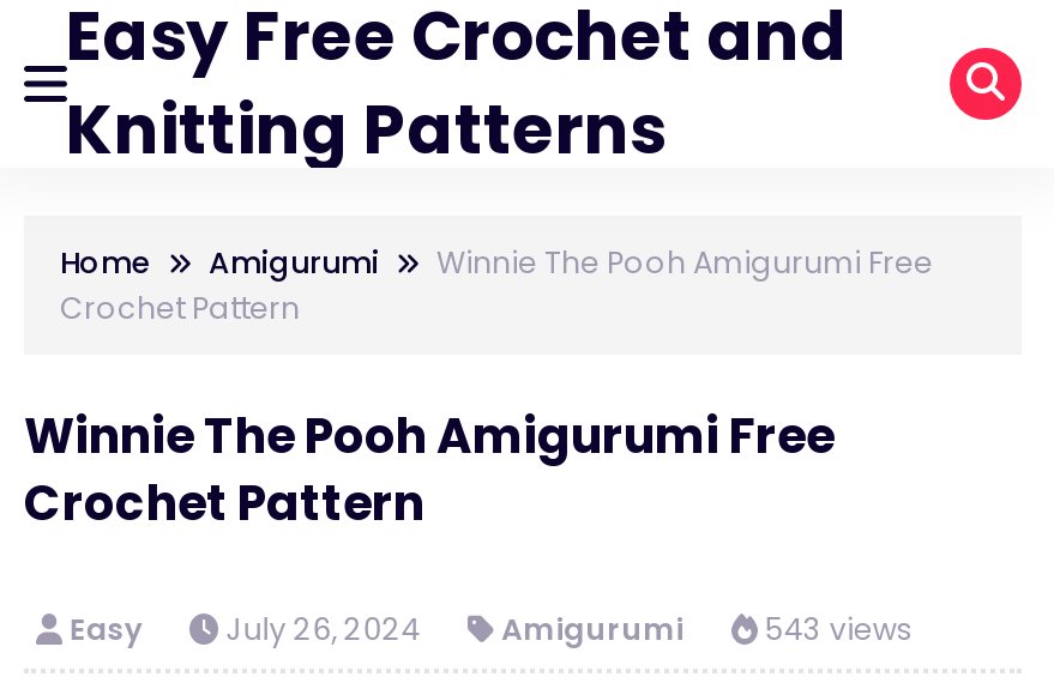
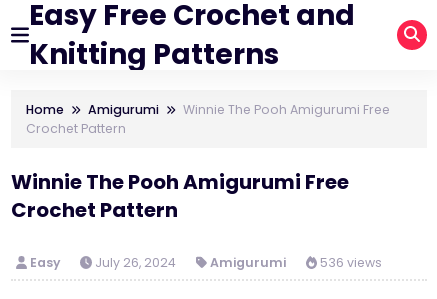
[69,609,913,649] Easy July 26, 2024 Amigurumi 543 views -> [30,254,382,271] Easy July 26, 2024 Amigurumi 536 views

